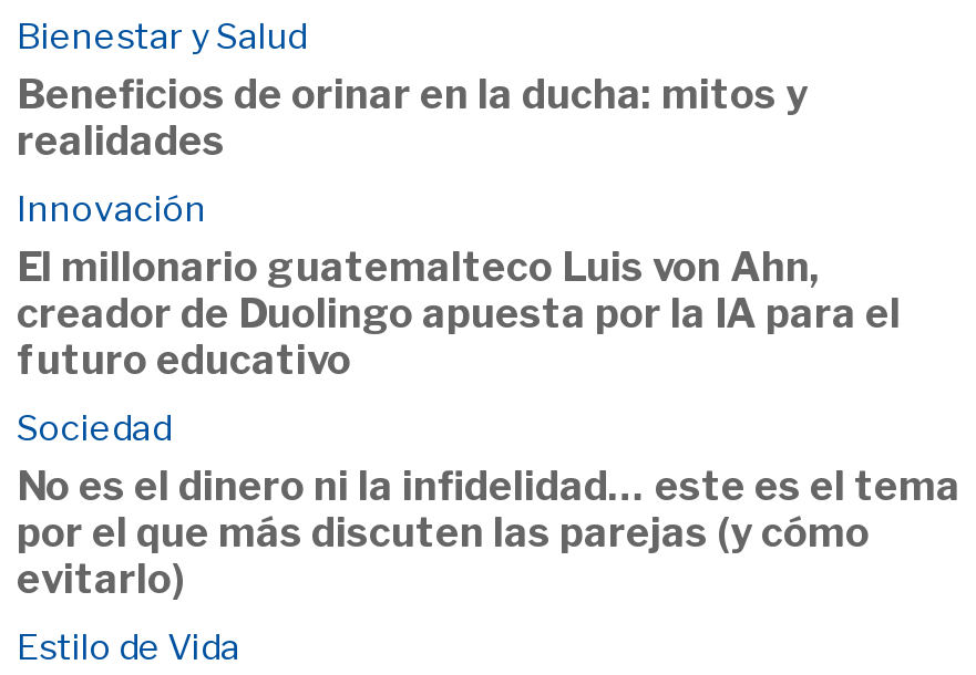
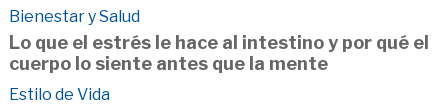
[17,70,960,602] Beneficios de orinar en la ducha: mitos y | realidades | Innovación | El millonario guatemalteco Luis von Ahn, | creador de Duolingo apuesta por la IA para el | futuro educativo | Sociedad | No es el dinero ni la infidelidad… este es el tema | por el que más discuten las parejas (y cómo | evitarlo) -> [9,32,429,74] Lo que el estrés le hace al intestino y por qué el | cuerpo lo siente antes que la mente

